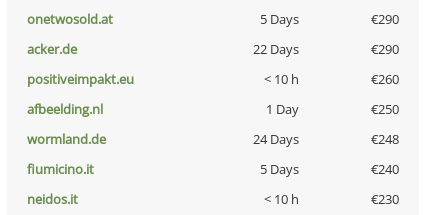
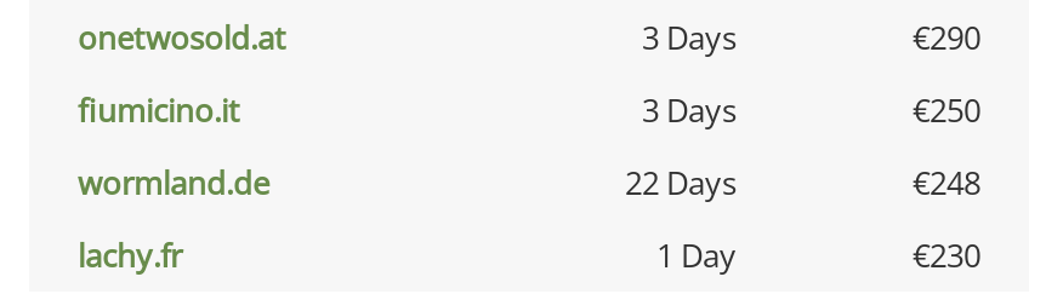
[259,10,298,28] 5 Days -> [642,16,737,59] 3 Days
[27,40,399,118] acker.de | 22 Days | €290 | positiveimpakt.eu | < 10 h | €260 | afbeelding.nl | 1 Day -> [78,88,737,132] fiumicino.it | 3 Days
[252,130,298,148] 24 Days -> [625,161,737,204] 22 Days
[27,160,399,208] fiumicino.it | 5 Days | €240 | neidos.it | < 10 h -> [78,234,737,277] lachy.fr | 1 Day

